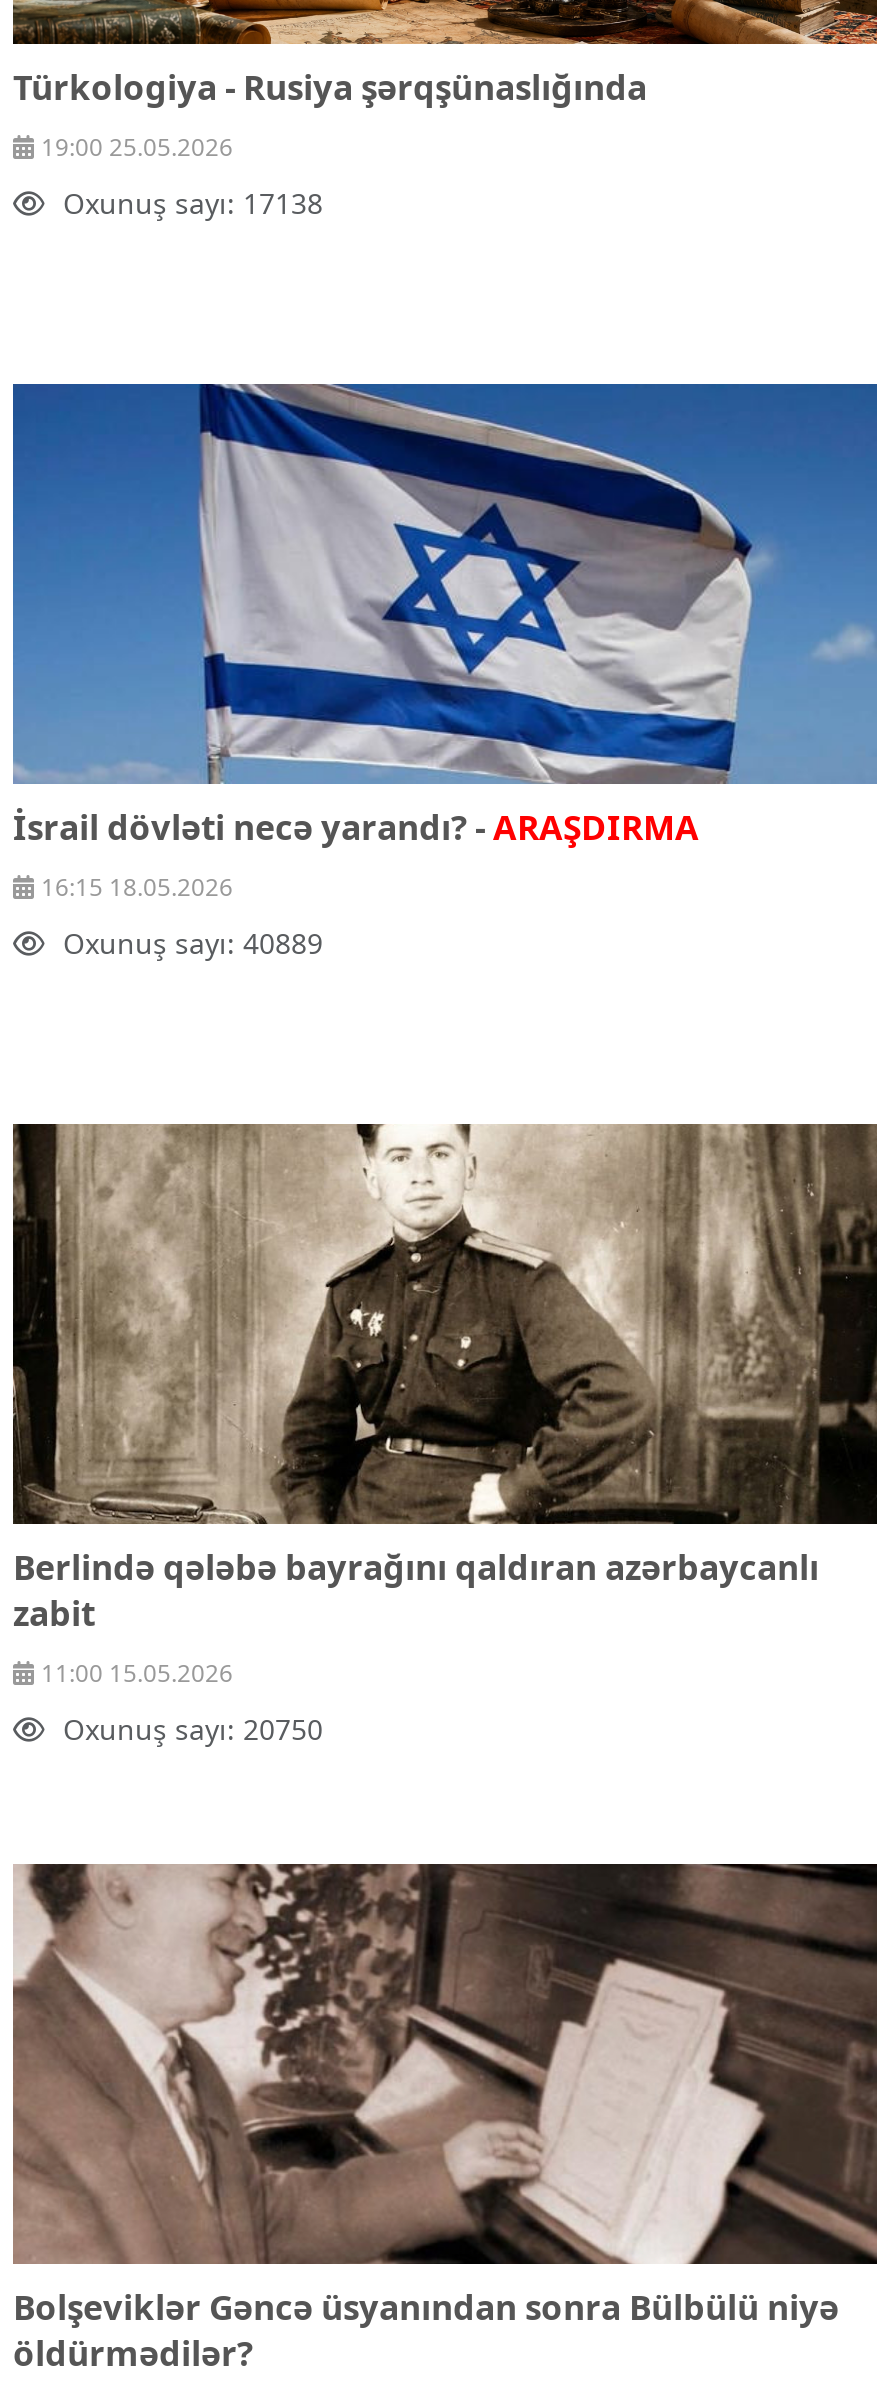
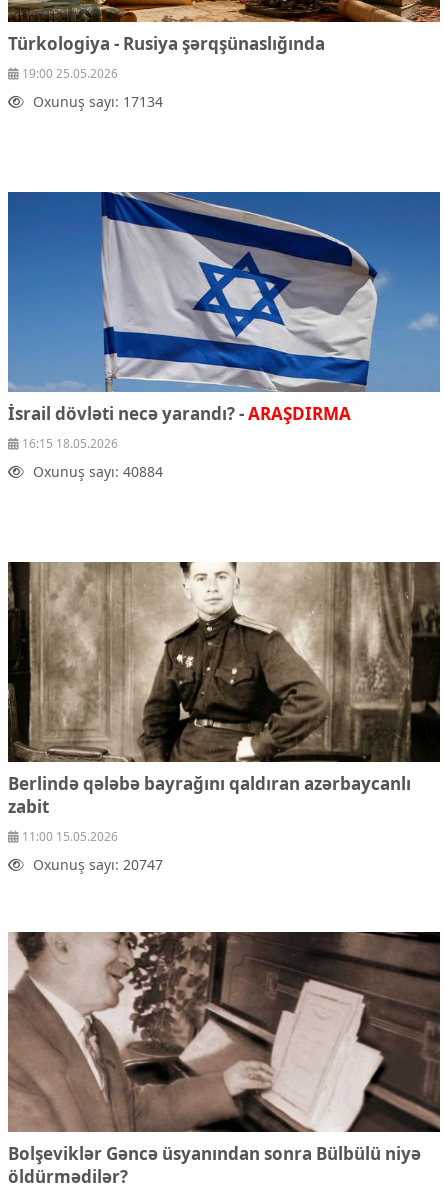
[63,184,323,222] Oxunuş sayı: 17138 -> [33,92,163,111] Oxunuş sayı: 17134
[63,924,323,962] Oxunuş sayı: 40889 -> [33,462,163,481] Oxunuş sayı: 40884
[63,1710,323,1748] Oxunuş sayı: 20750 -> [33,855,163,874] Oxunuş sayı: 20747

